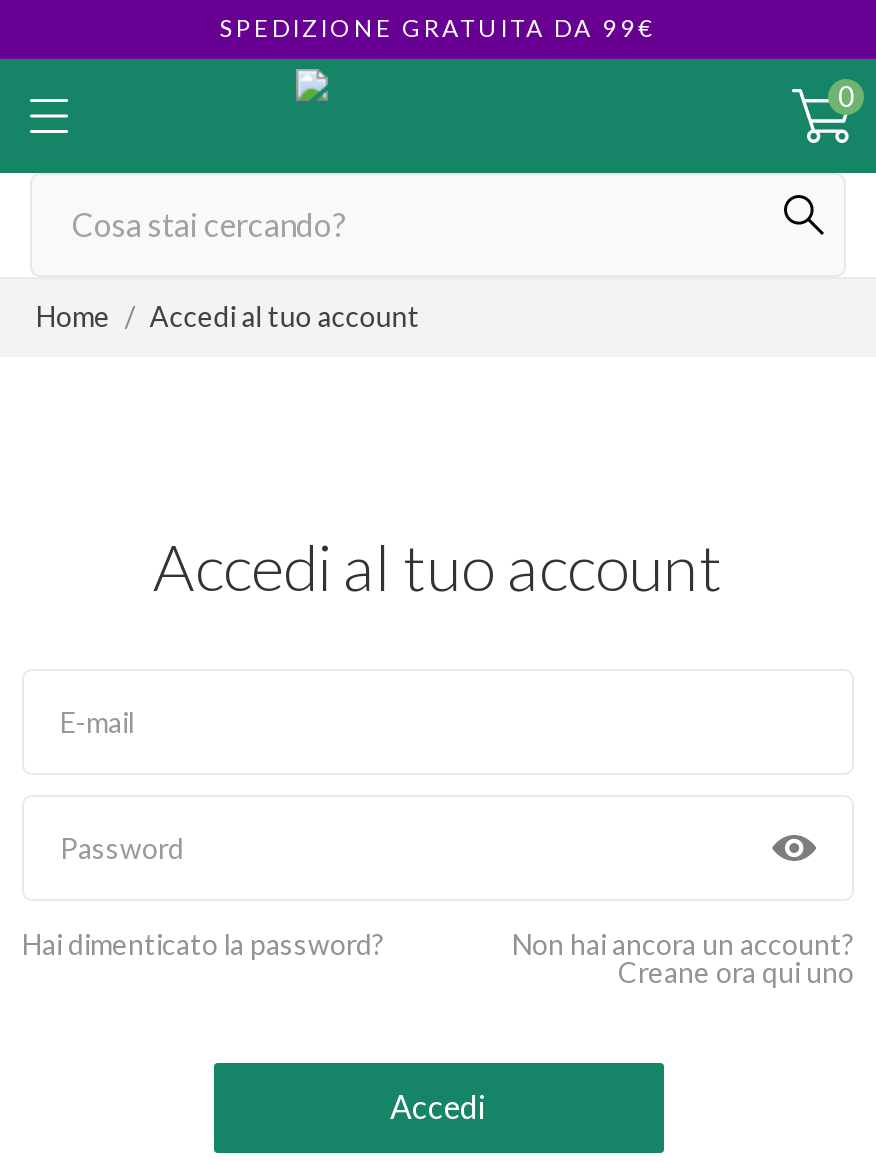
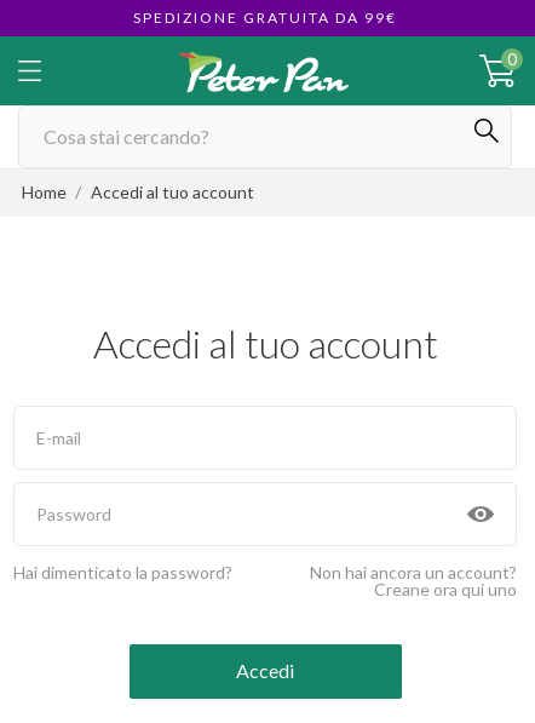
none -> [179,42,350,93] [image]

